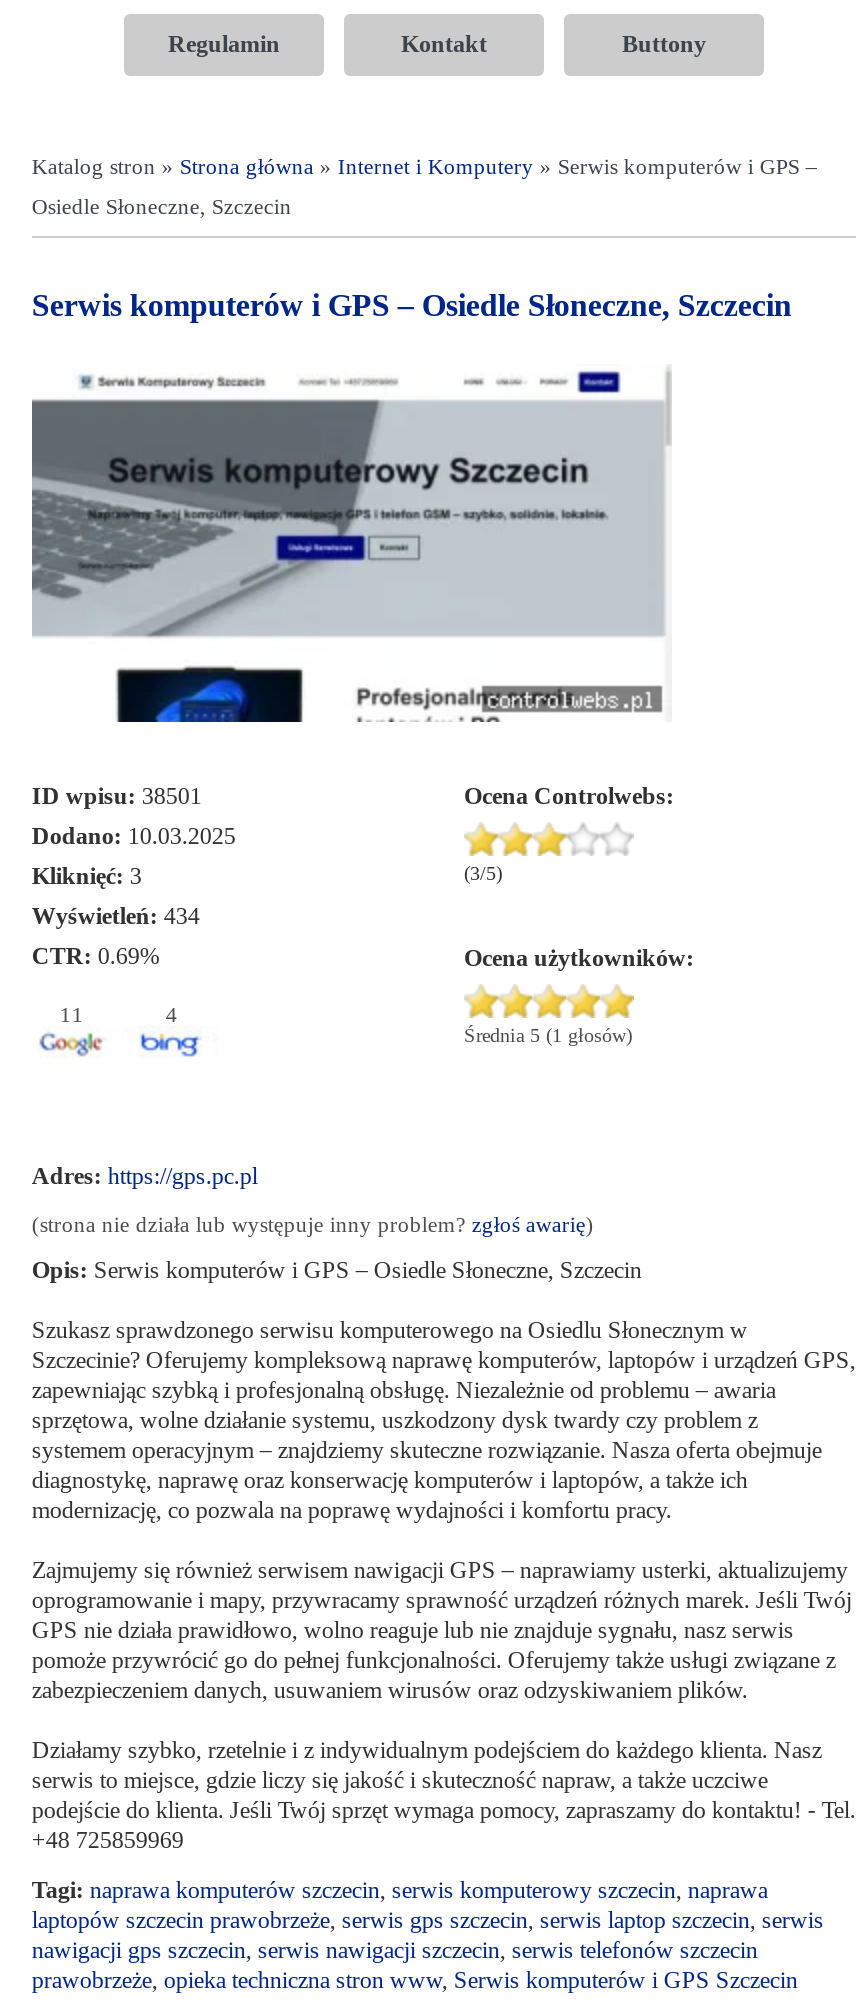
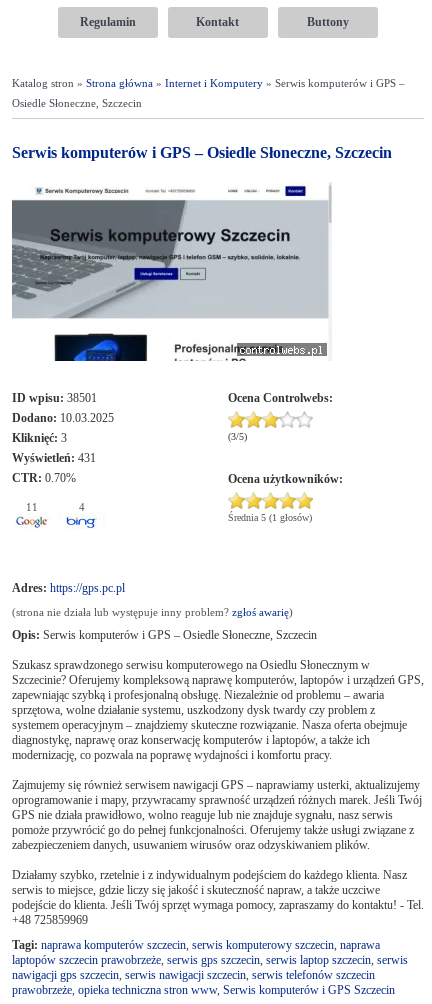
[32,902,200,930] Wyświetleń: 434 -> [12,451,96,465] Wyświetleń: 431
[32,942,160,970] CTR: 0.69% -> [12,471,76,485] CTR: 0.70%

